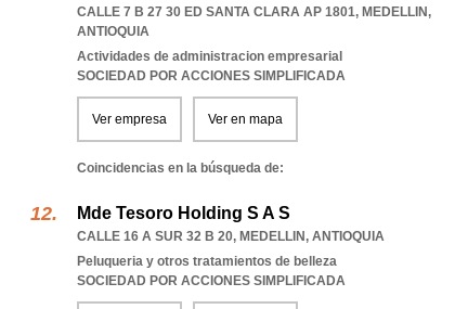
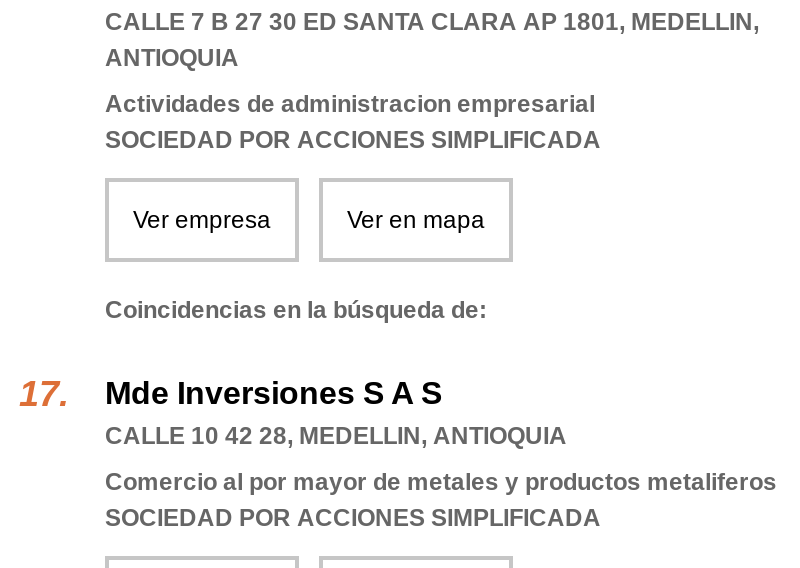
[77,204,385,244] Mde Tesoro Holding S A S | CALLE 16 A SUR 32 B 20, MEDELLIN, ANTIOQUIA -> [105,376,567,450] Mde Inversiones S A S | CALLE 10 42 28, MEDELLIN, ANTIOQUIA
[77,254,337,269] Peluqueria y otros tratamientos de belleza -> [105,468,777,496] Comercio al por mayor de metales y productos metaliferos

